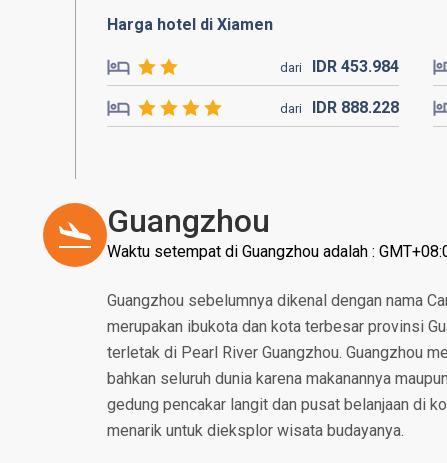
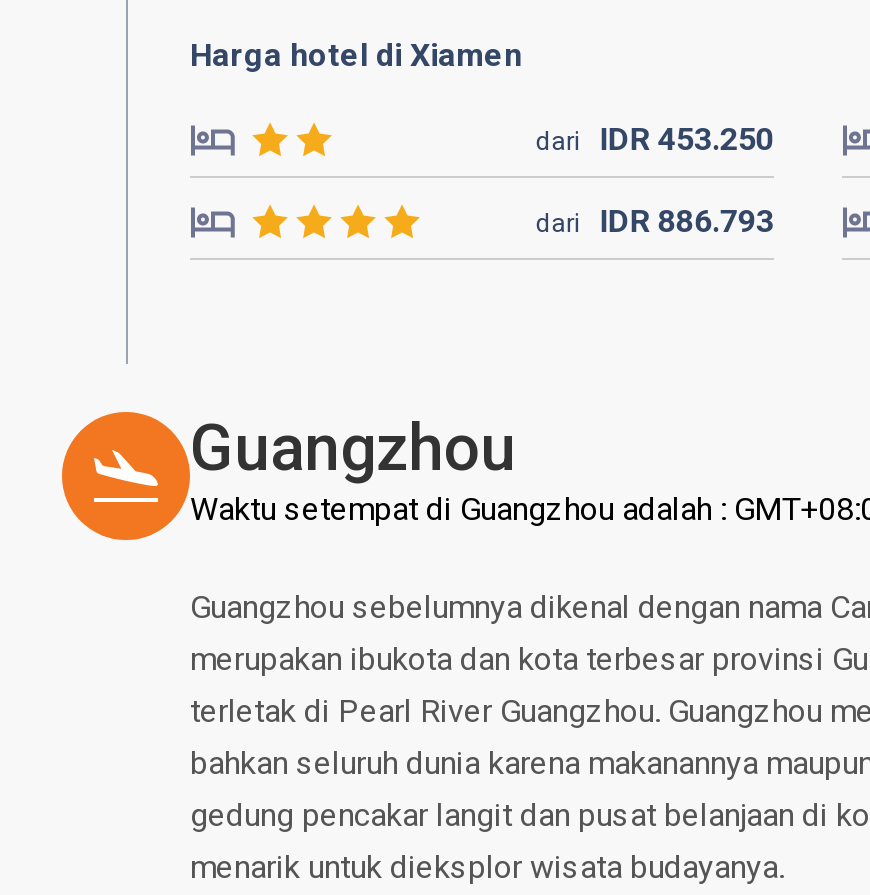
[280,56,399,75] dari IDR 453.984 -> [536,119,774,157] dari IDR 453.250
[280,97,399,116] dari IDR 888.228 -> [536,201,774,239] dari IDR 886.793

